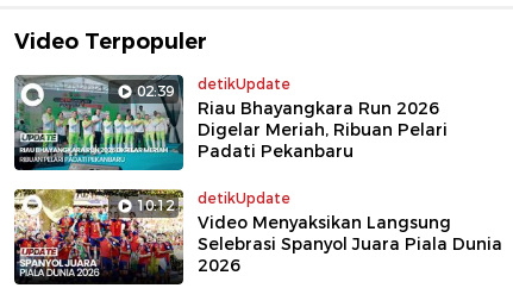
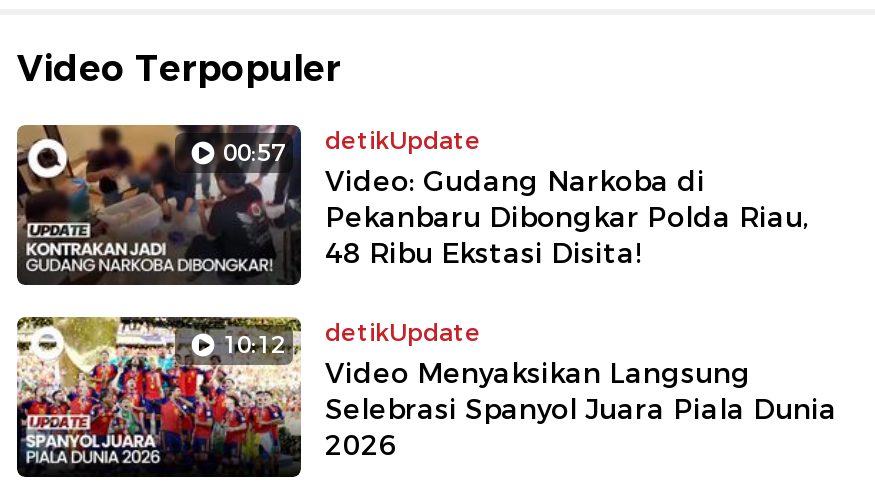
[13,74,290,171] [image] | 02:39 detikUpdate -> [15,123,481,287] [image] | 00:57 detikUpdate
[198,97,448,162] Riau Bhayangkara Run 2026 | Digelar Meriah, Ribuan Pelari | Padati Pekanbaru -> [325,163,809,271] Video: Gudang Narkoba di | Pekanbaru Dibongkar Polda Riau, | 48 Ribu Ekstasi Disita!

